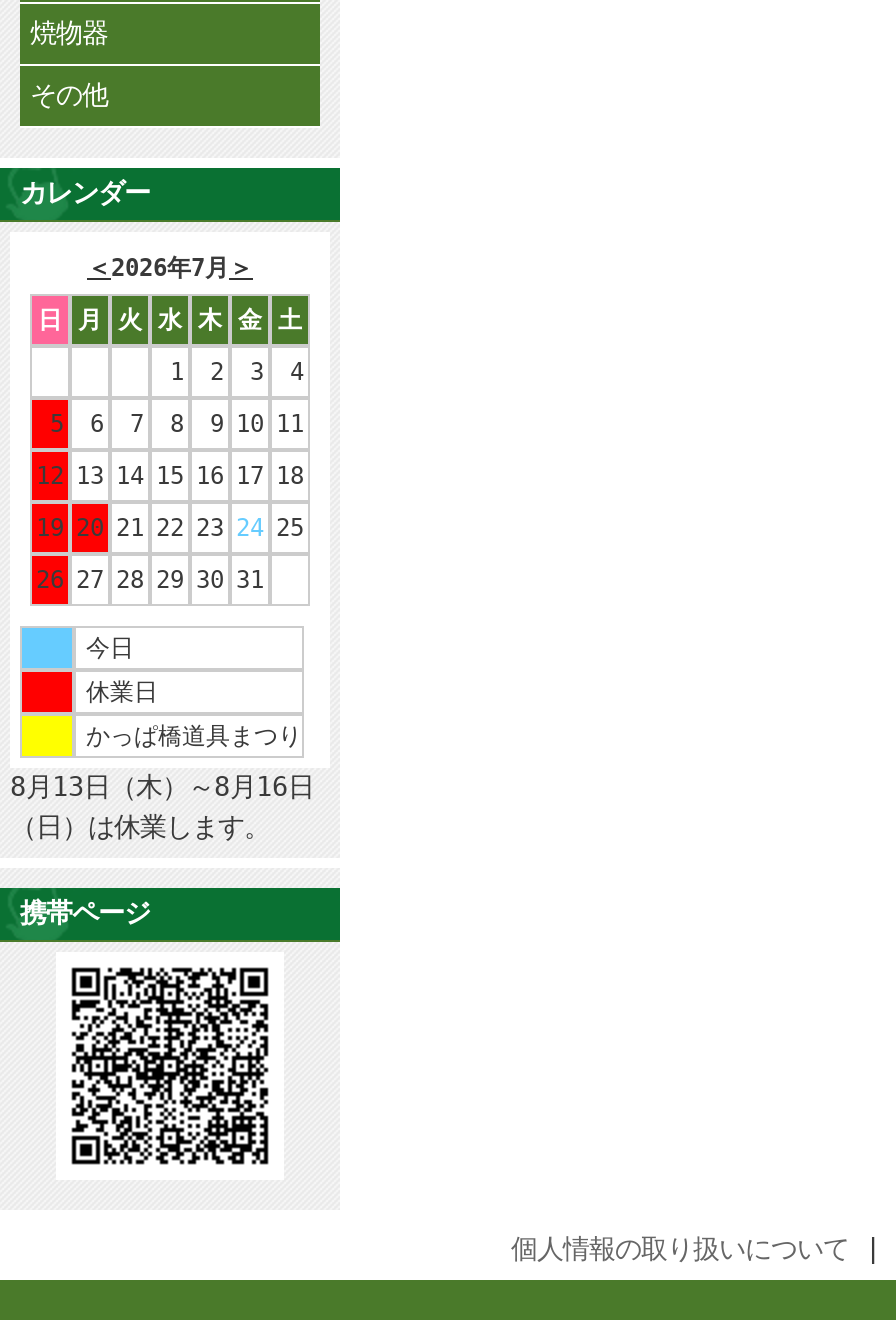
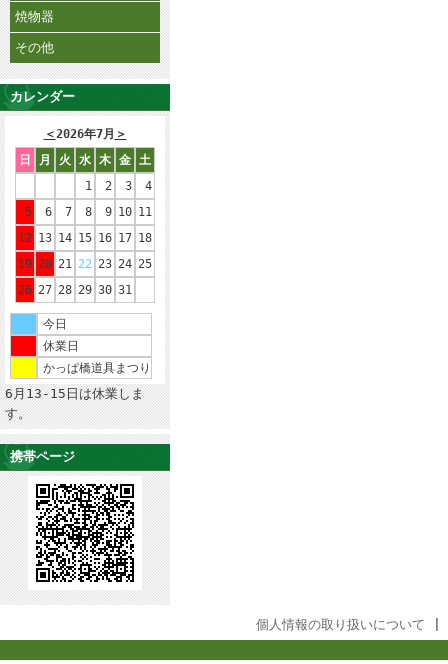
[10,772,314,842] 8月13日（木）～8月16日 | （日）は休業します。 -> [5,386,144,421] 6月13-15日は休業しま | す。

